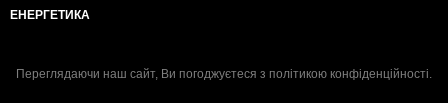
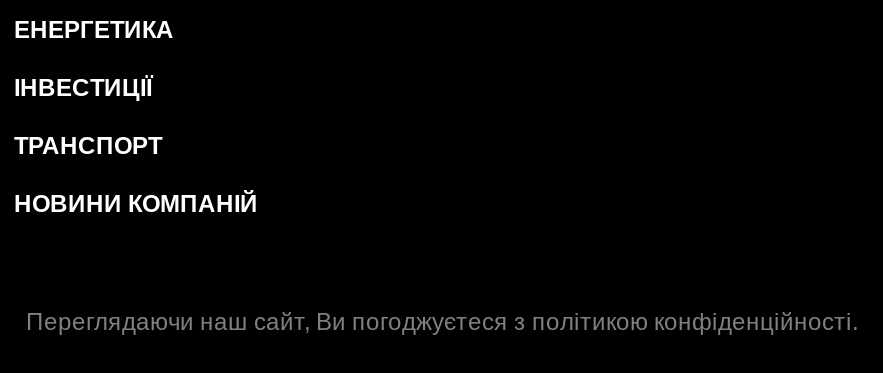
none -> [14,74,258,218] ІНВЕСТИЦІЇ | ТРАНСПОРТ | НОВИНИ КОМПАНІЙ

